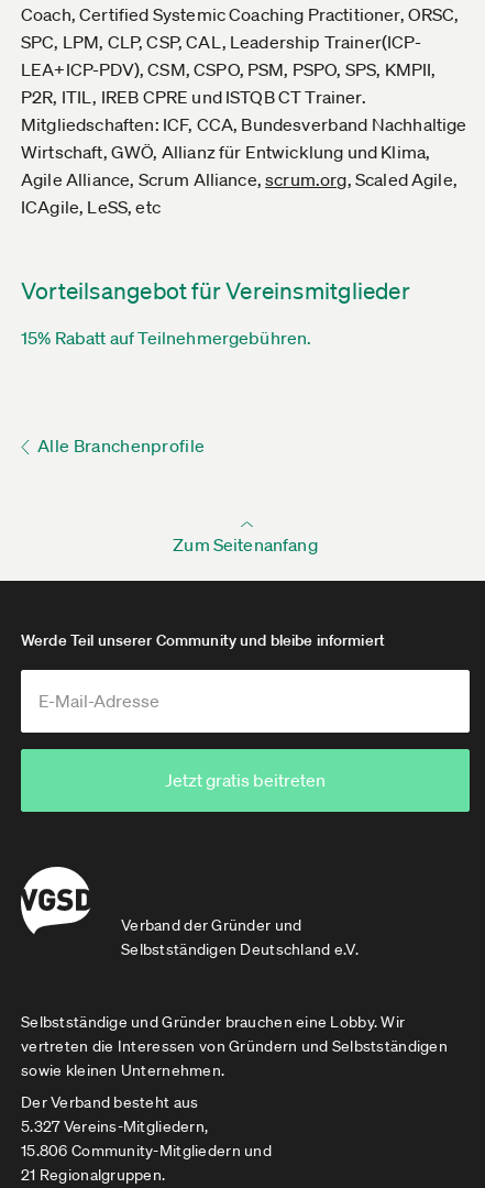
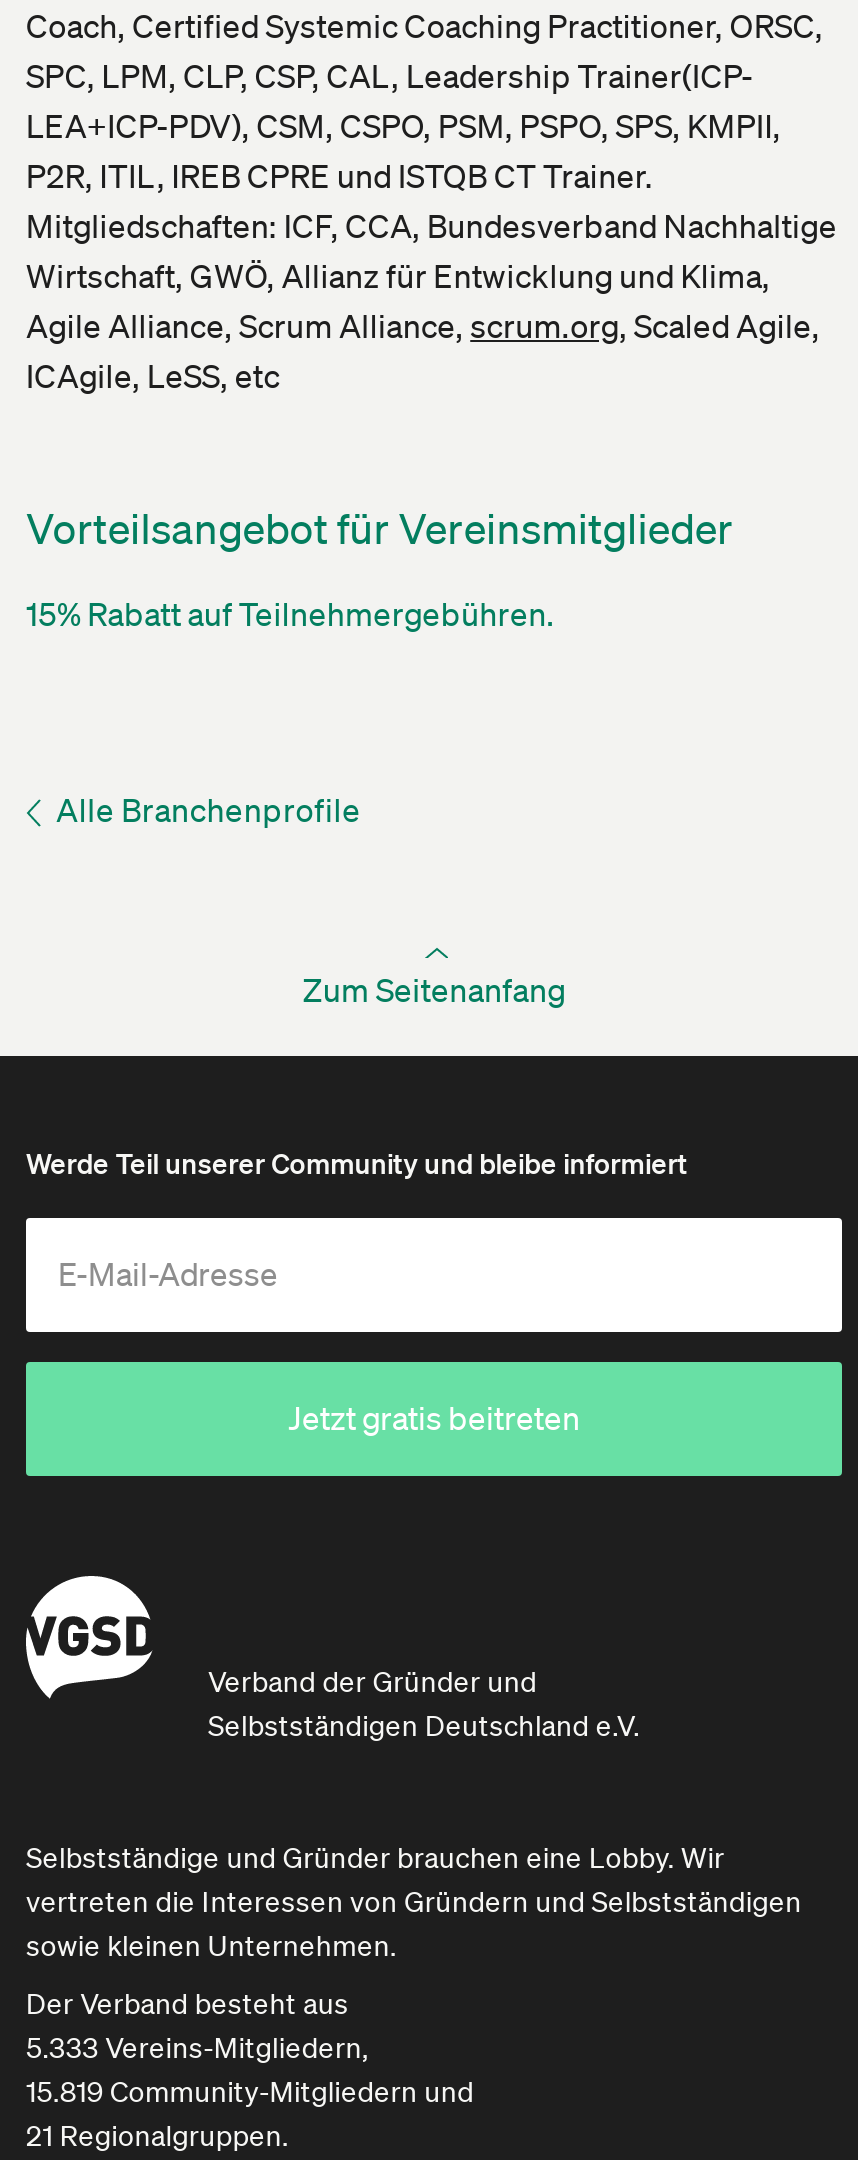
[21,1116,208,1136] 5.327 Vereins-Mitgliedern, -> [26,2030,369,2066] 5.333 Vereins-Mitgliedern,
[21,1141,272,1160] 15.806 Community-Mitgliedern und -> [26,2074,474,2110] 15.819 Community-Mitgliedern und

